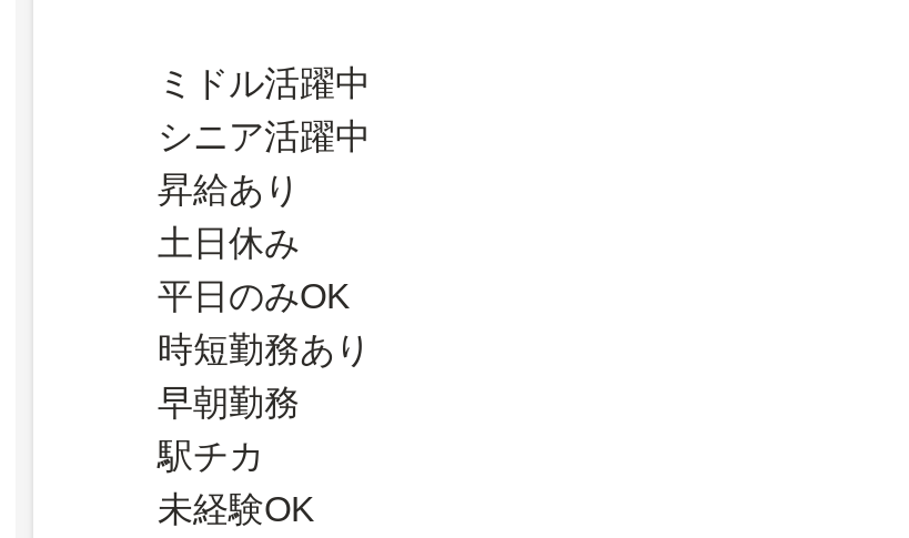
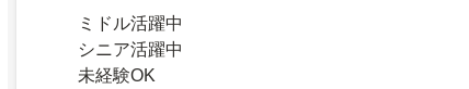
[158,171,371,475] 昇給あり | 土日休み | 平日のみOK | 時短勤務あり | 早朝勤務 | 駅チカ -> none

